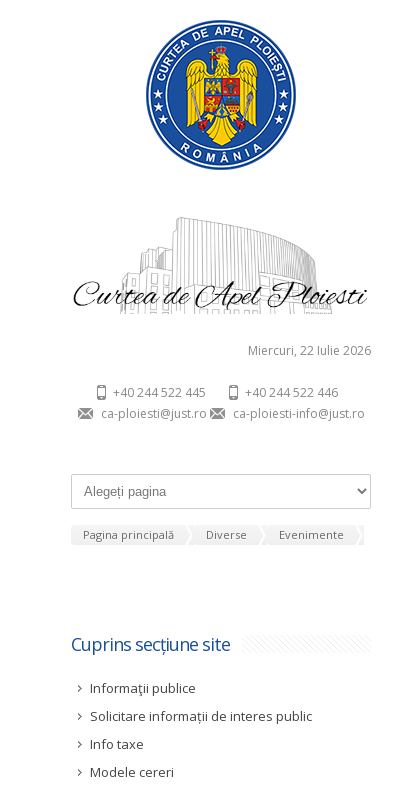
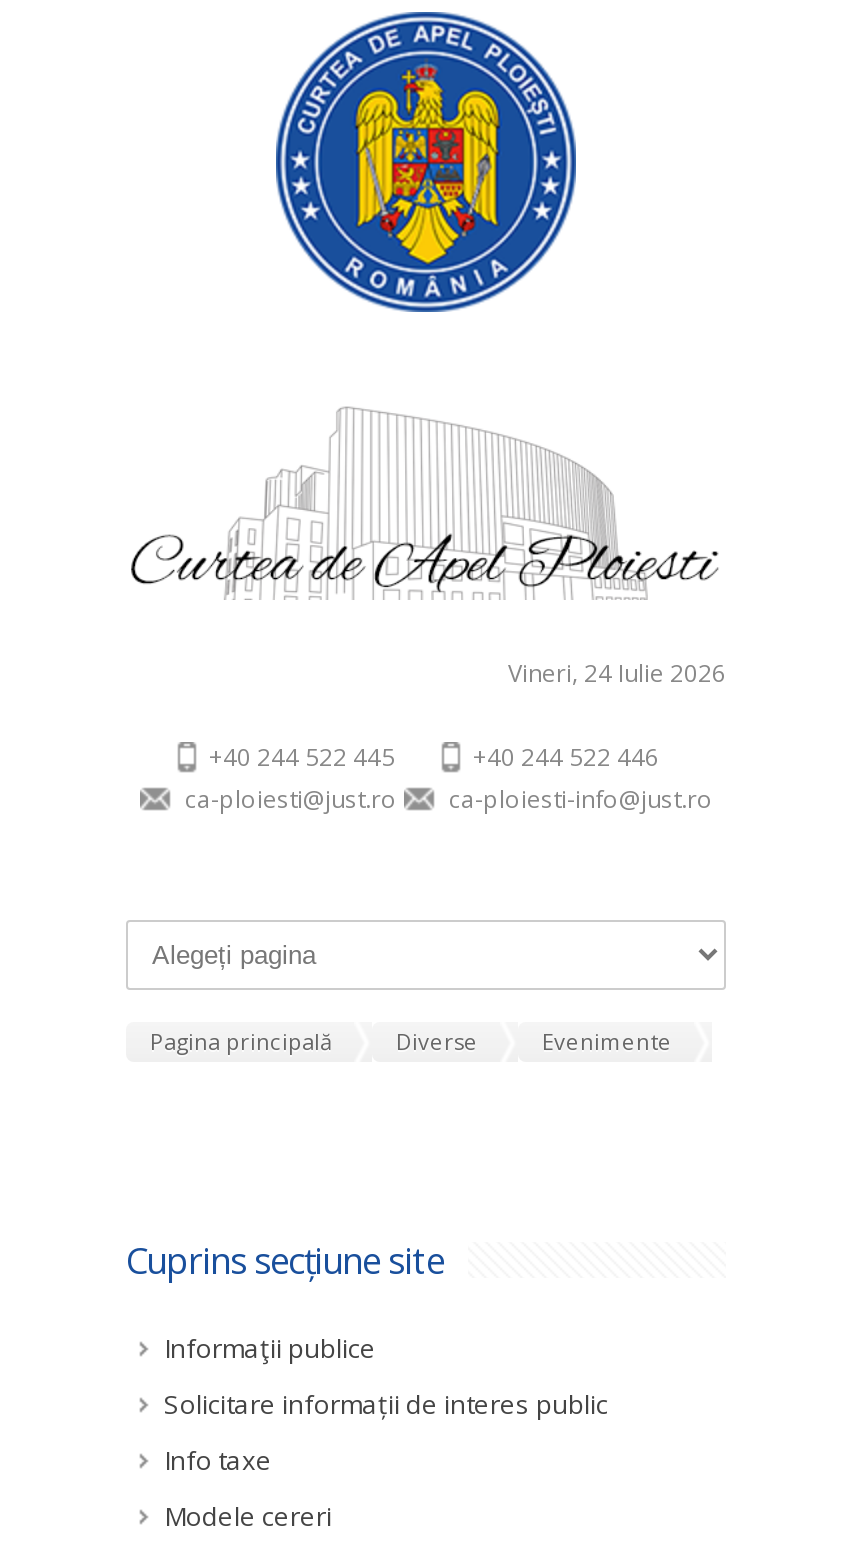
[248,342,371,359] Miercuri, 22 Iulie 2026 -> [508,656,726,690] Vineri, 24 Iulie 2026

